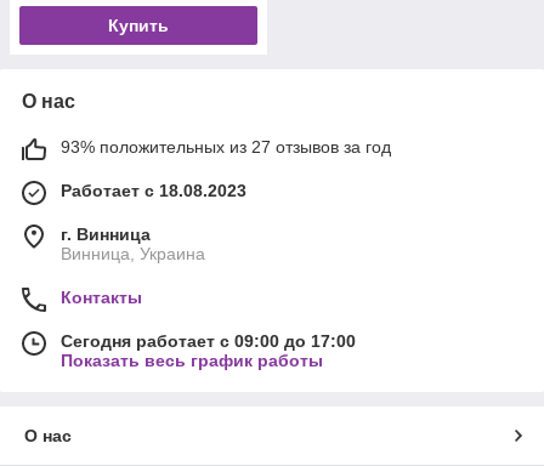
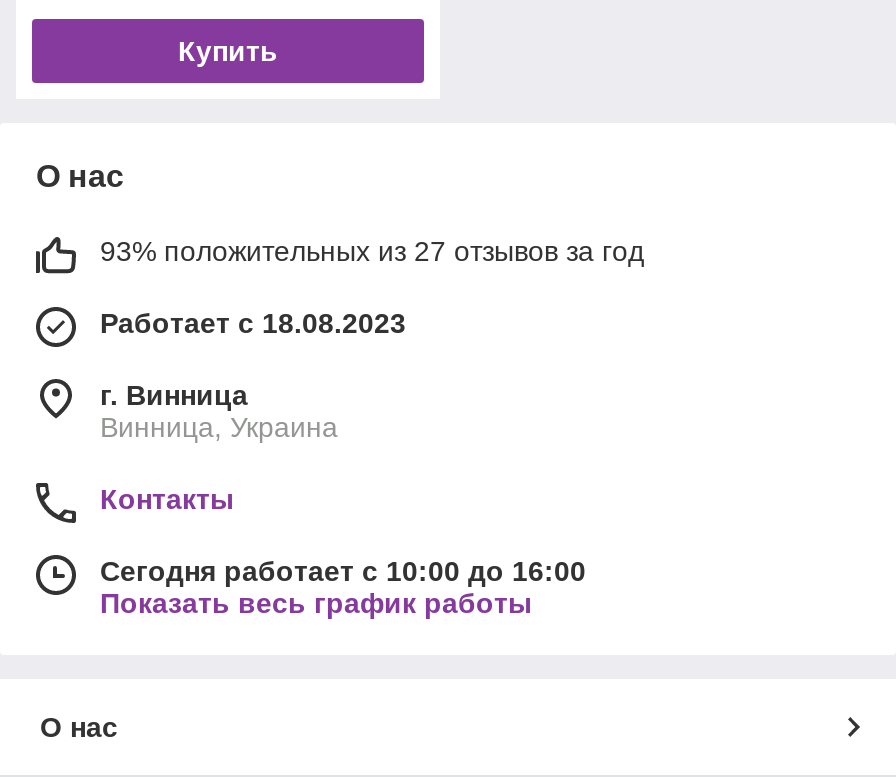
[61,331,356,351] Сегодня работает с 09:00 до 17:00 -> [100,555,586,587] Сегодня работает с 10:00 до 16:00

